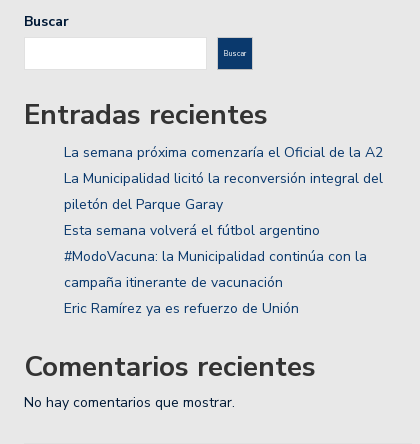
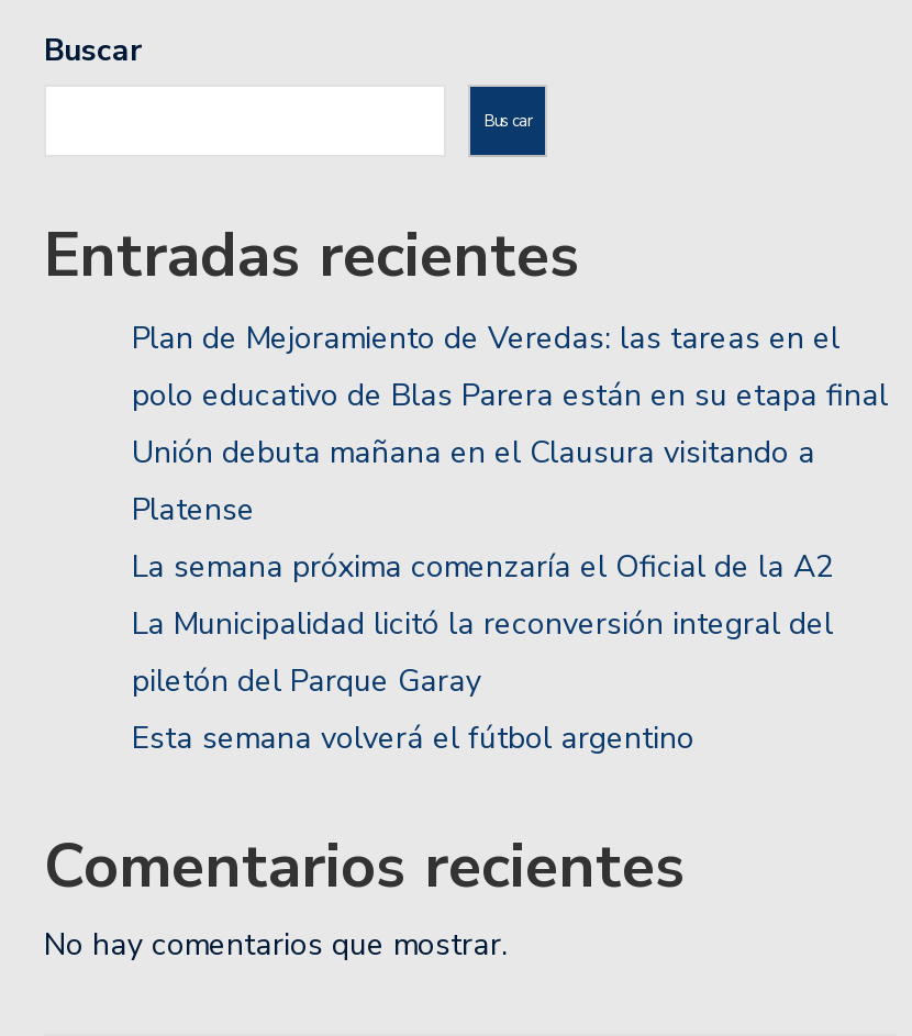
none -> [132,318,888,531] Plan de Mejoramiento de Veredas: las tareas en el | polo educativo de Blas Parera están en su etapa final | Unión debuta mañana en el Clausura visitando a | Platense
moved [64,143,383,240] -> [132,546,833,759]: La semana próxima comenzaría el Oficial de la A2 | La Municipalidad licitó la reconversión integral del | piletón del Parque Garay | Esta semana volverá el fútbol argentino
[64,247,367,318] #ModoVacuna: la Municipalidad continúa con la | campaña itinerante de vacunación | Eric Ramírez ya es refuerzo de Unión -> none

